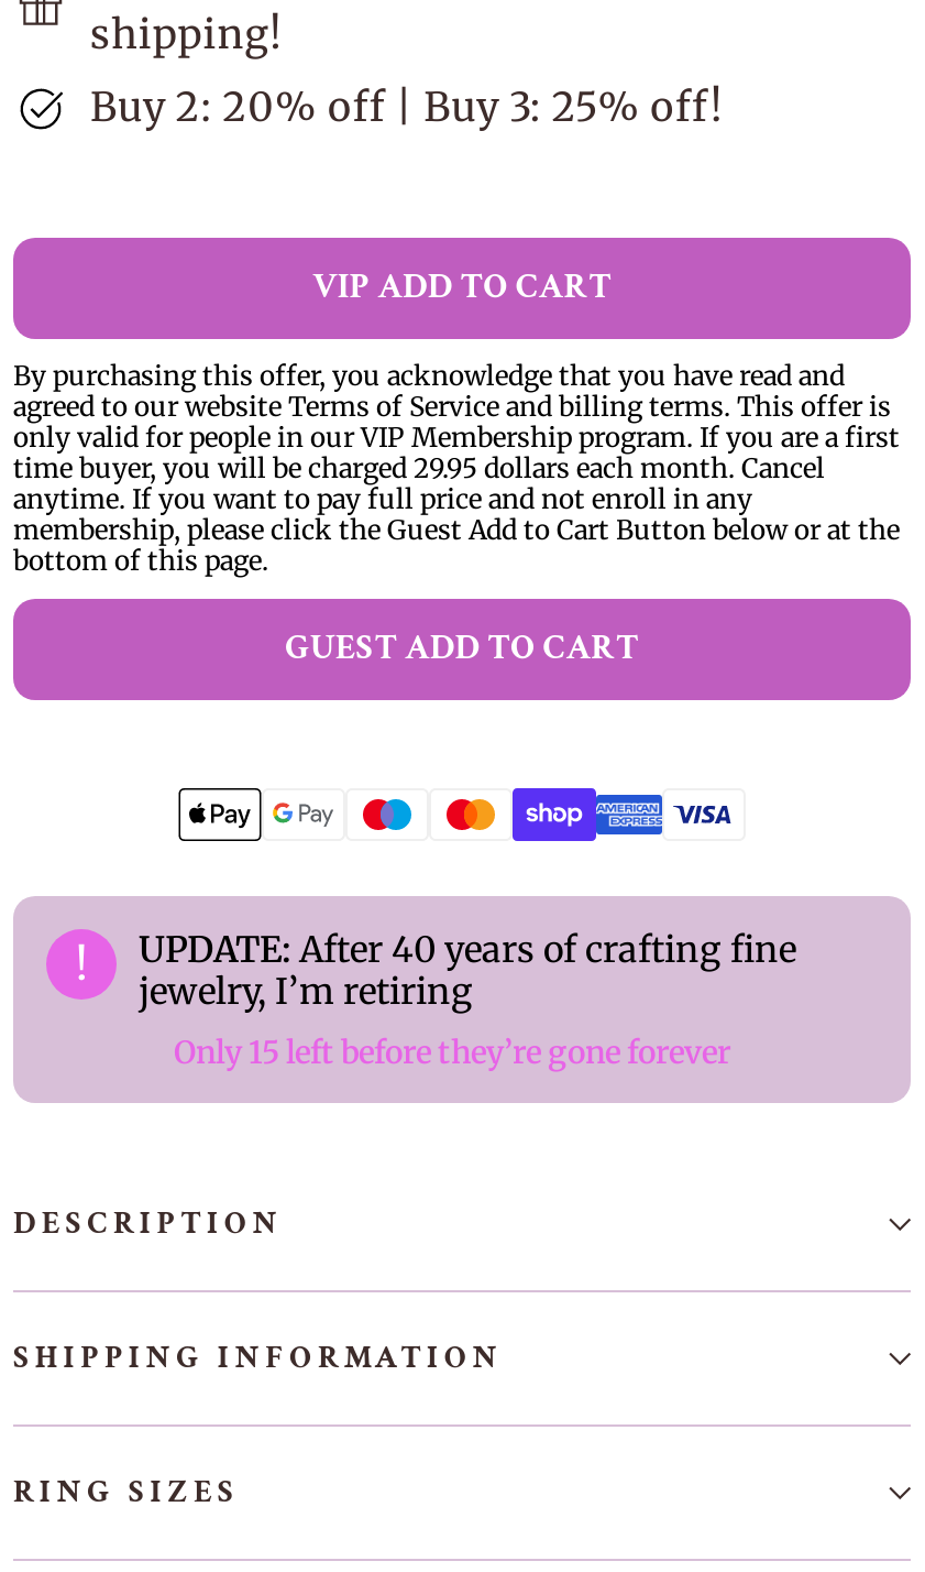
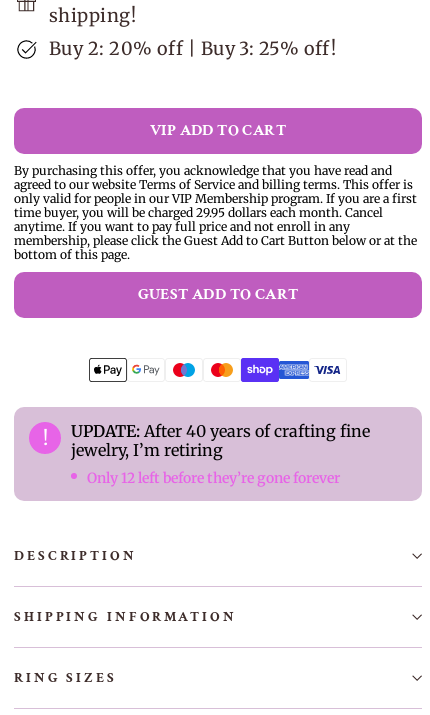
[174,1033,730,1072] Only 15 left before they’re gone forever -> [87,469,340,487] Only 12 left before they’re gone forever

